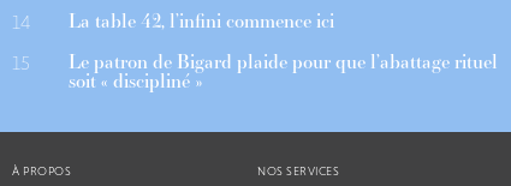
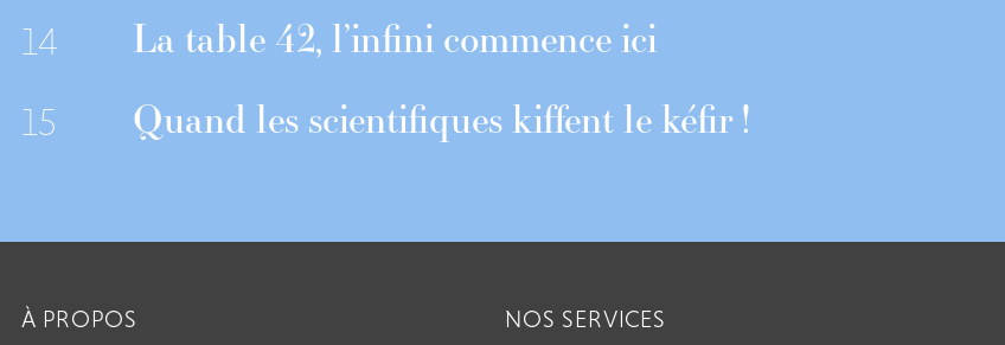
[69,48,498,95] Le patron de Bigard plaide pour que l’abattage rituel | soit « discipliné » -> [133,92,749,147] Quand les scientifiques kiffent le kéfir !

